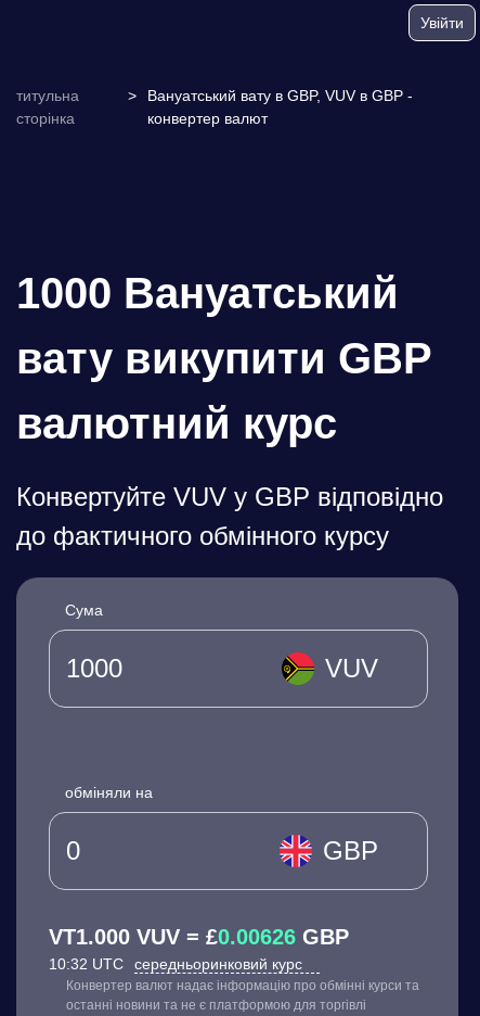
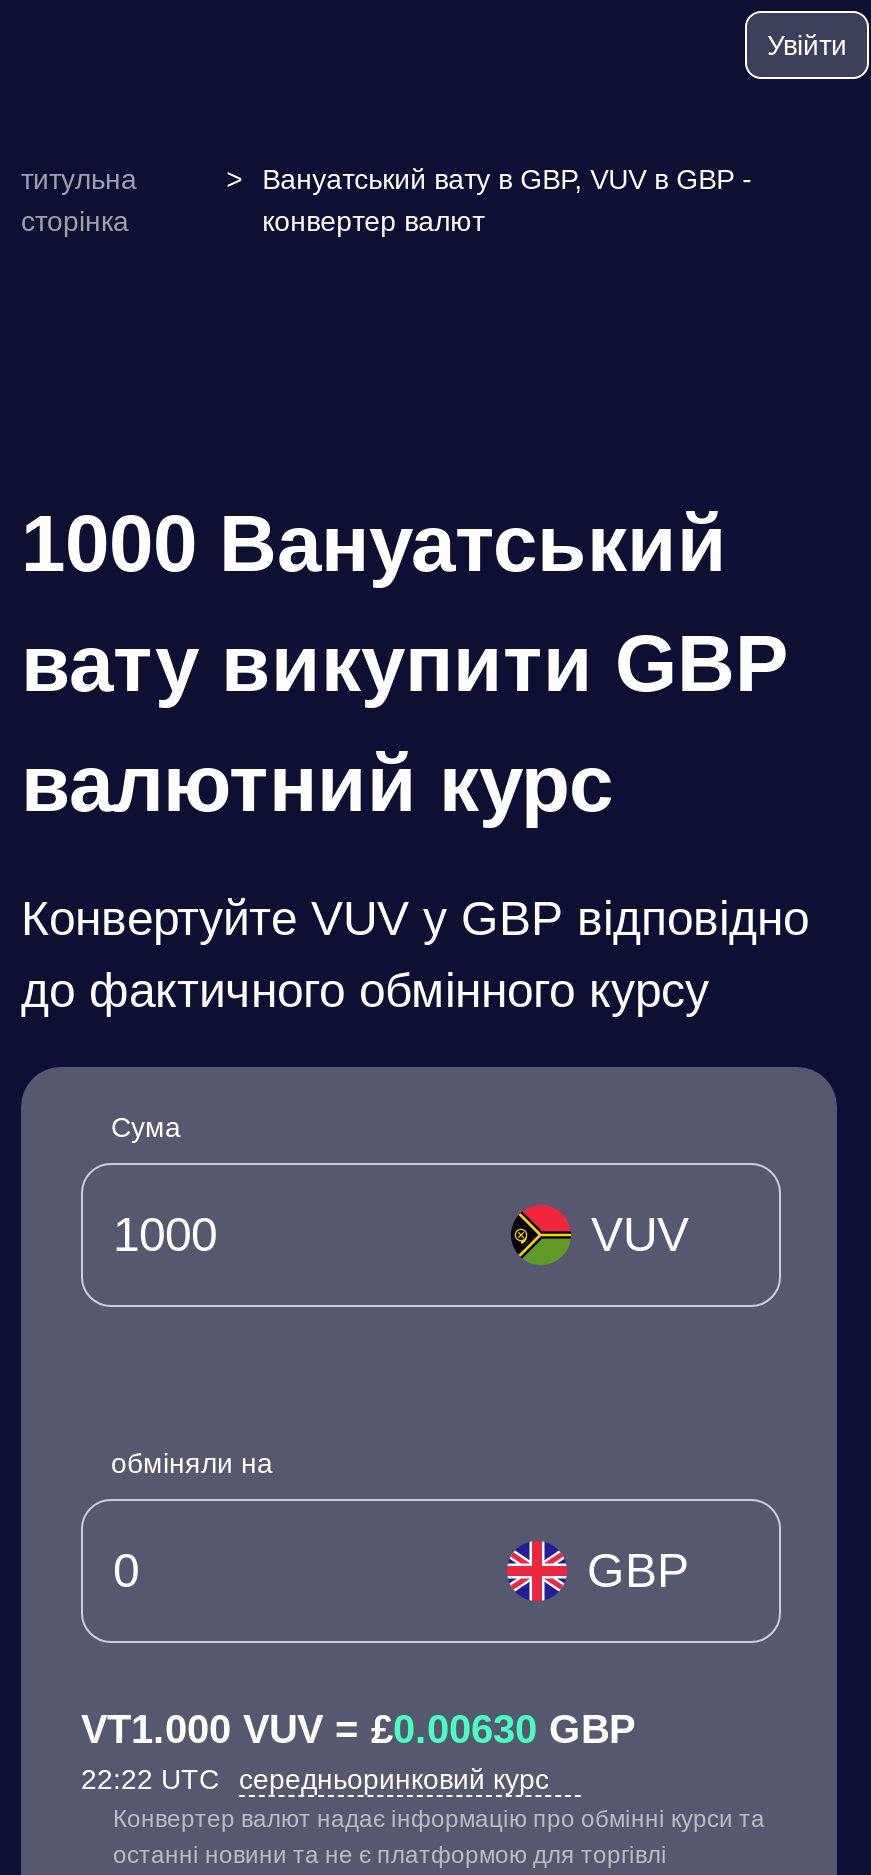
[49,925,349,949] VT1.000 VUV = £0.00626 GBP -> [81,1707,635,1751] VT1.000 VUV = £0.00630 GBP
[49,955,307,973] 10:32 UTC середньоринковий курс -> [81,1763,557,1795] 22:22 UTC середньоринковий курс

